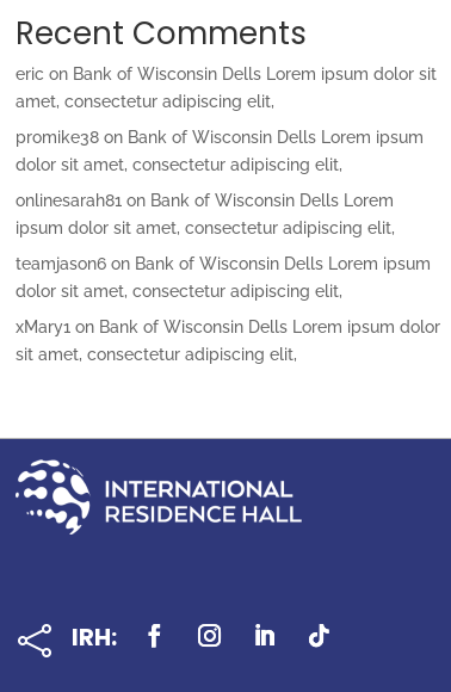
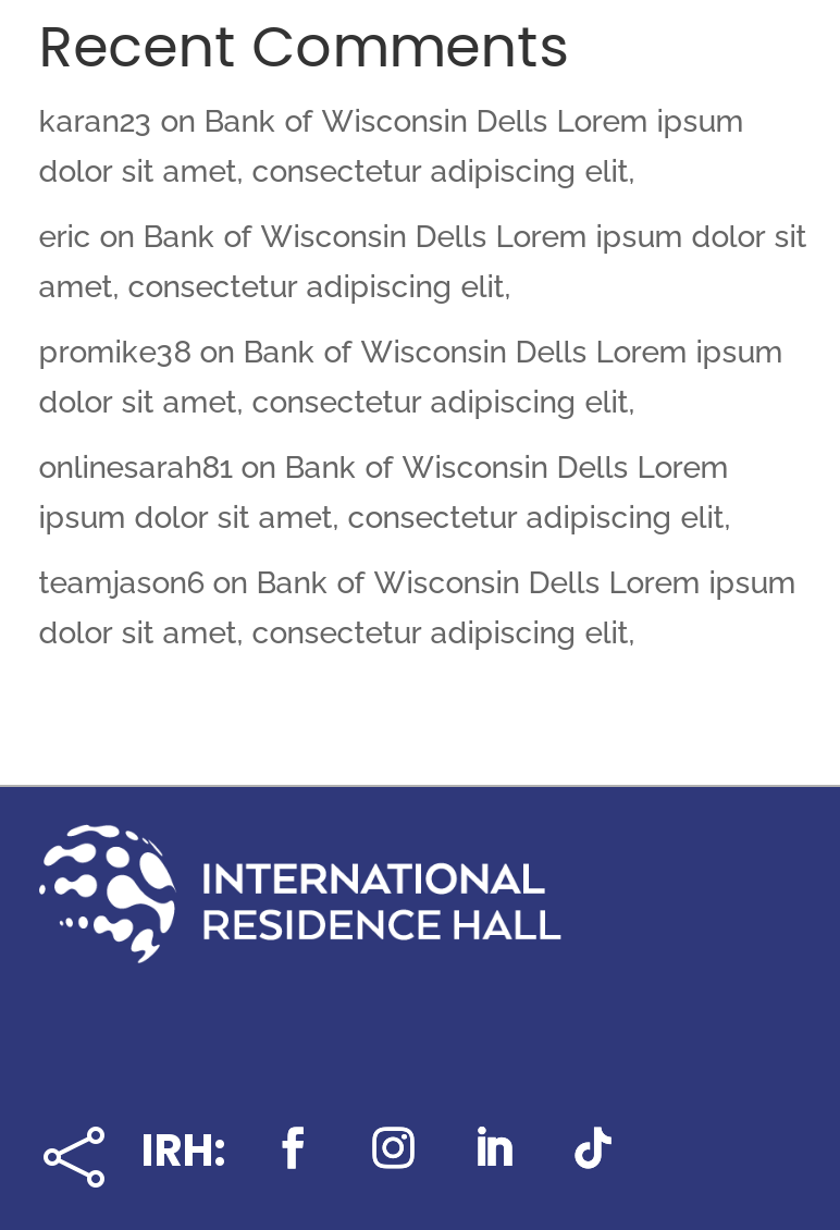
none -> [39,105,744,190] karan23 on Bank of Wisconsin Dells Lorem ipsum | dolor sit amet, consectetur adipiscing elit,
moved [15,65,436,301] -> [39,220,807,651]: eric on Bank of Wisconsin Dells Lorem ipsum dolor sit | amet, consectetur adipiscing elit, | promike38 on Bank of Wisconsin Dells Lorem ipsum | dolor sit amet, consectetur adipiscing elit, | onlinesarah81 on Bank of Wisconsin Dells Lorem | ipsum dolor sit amet, consectetur adipiscing elit, | teamjason6 on Bank of Wisconsin Dells Lorem ipsum | dolor sit amet, consectetur adipiscing elit,
[15,317,440,364] xMary1 on Bank of Wisconsin Dells Lorem ipsum dolor | sit amet, consectetur adipiscing elit, -> none

